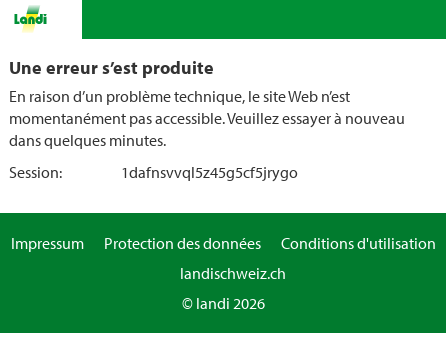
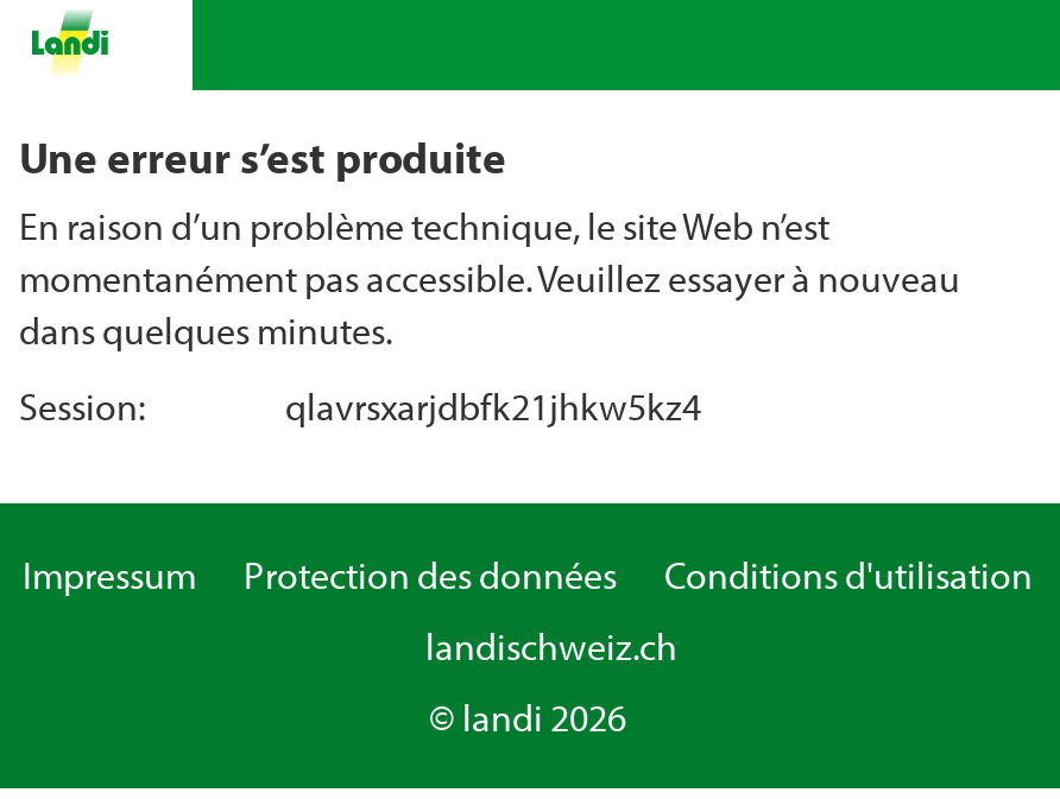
[121,162,298,182] 1dafnsvvql5z45g5cf5jrygo -> [285,382,701,430] qlavrsxarjdbfk21jhkw5kz4

